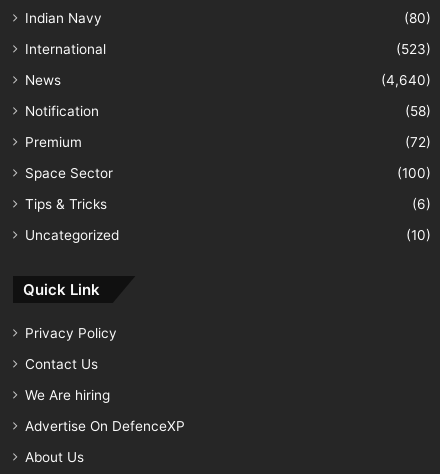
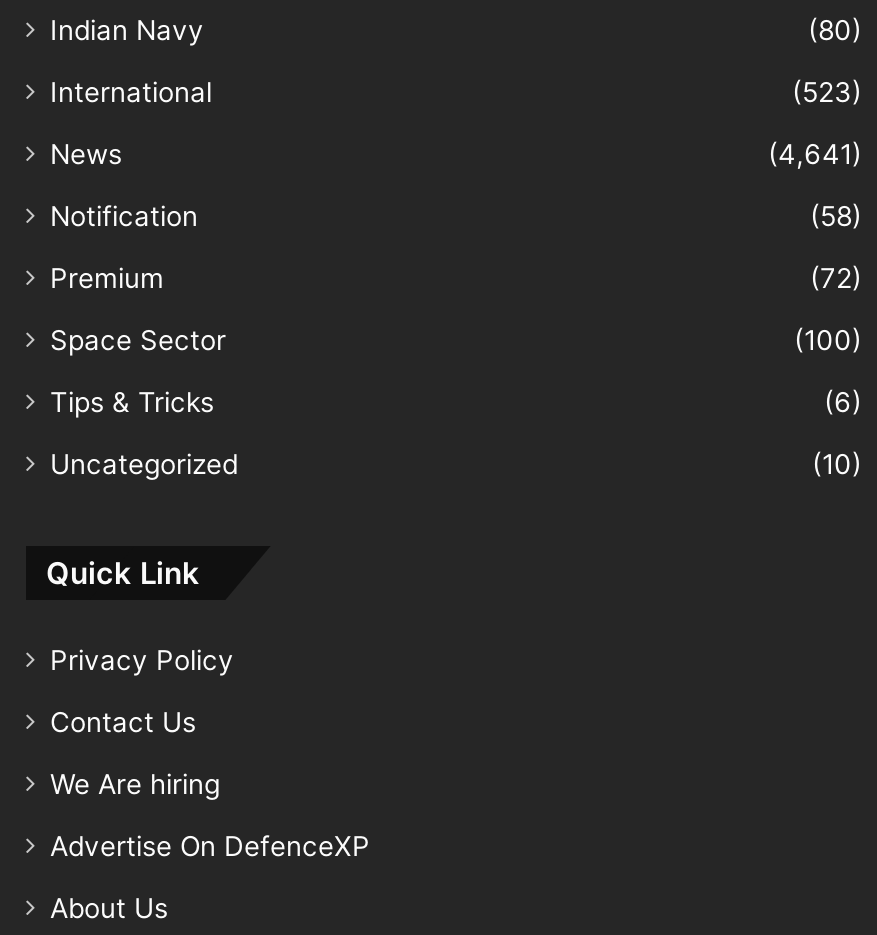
[381,72,431,88] (4,640) -> [768,138,862,170] (4,641)

